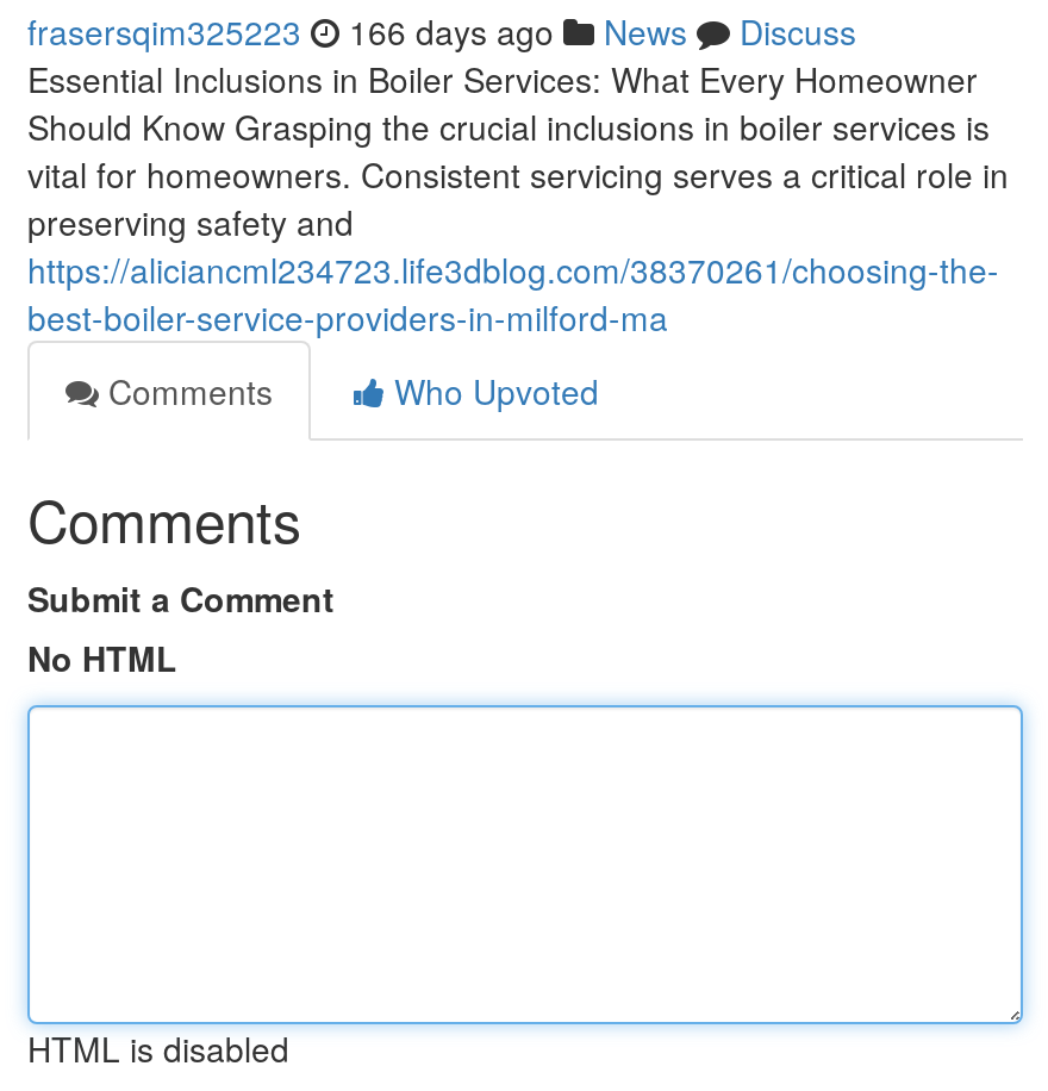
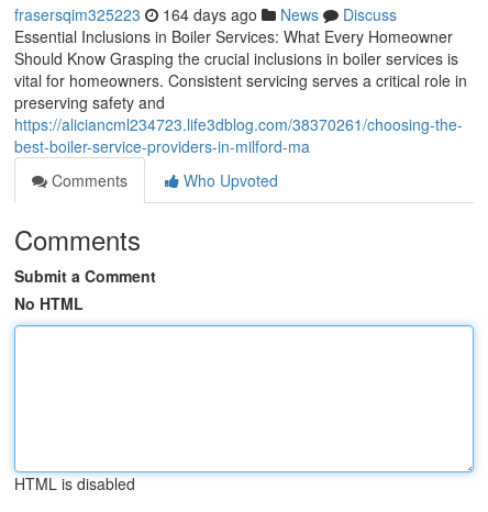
[27,7,856,55] frasersqim325223 166 days ago News Discuss -> [14,3,397,25] frasersqim325223 164 days ago News Discuss

